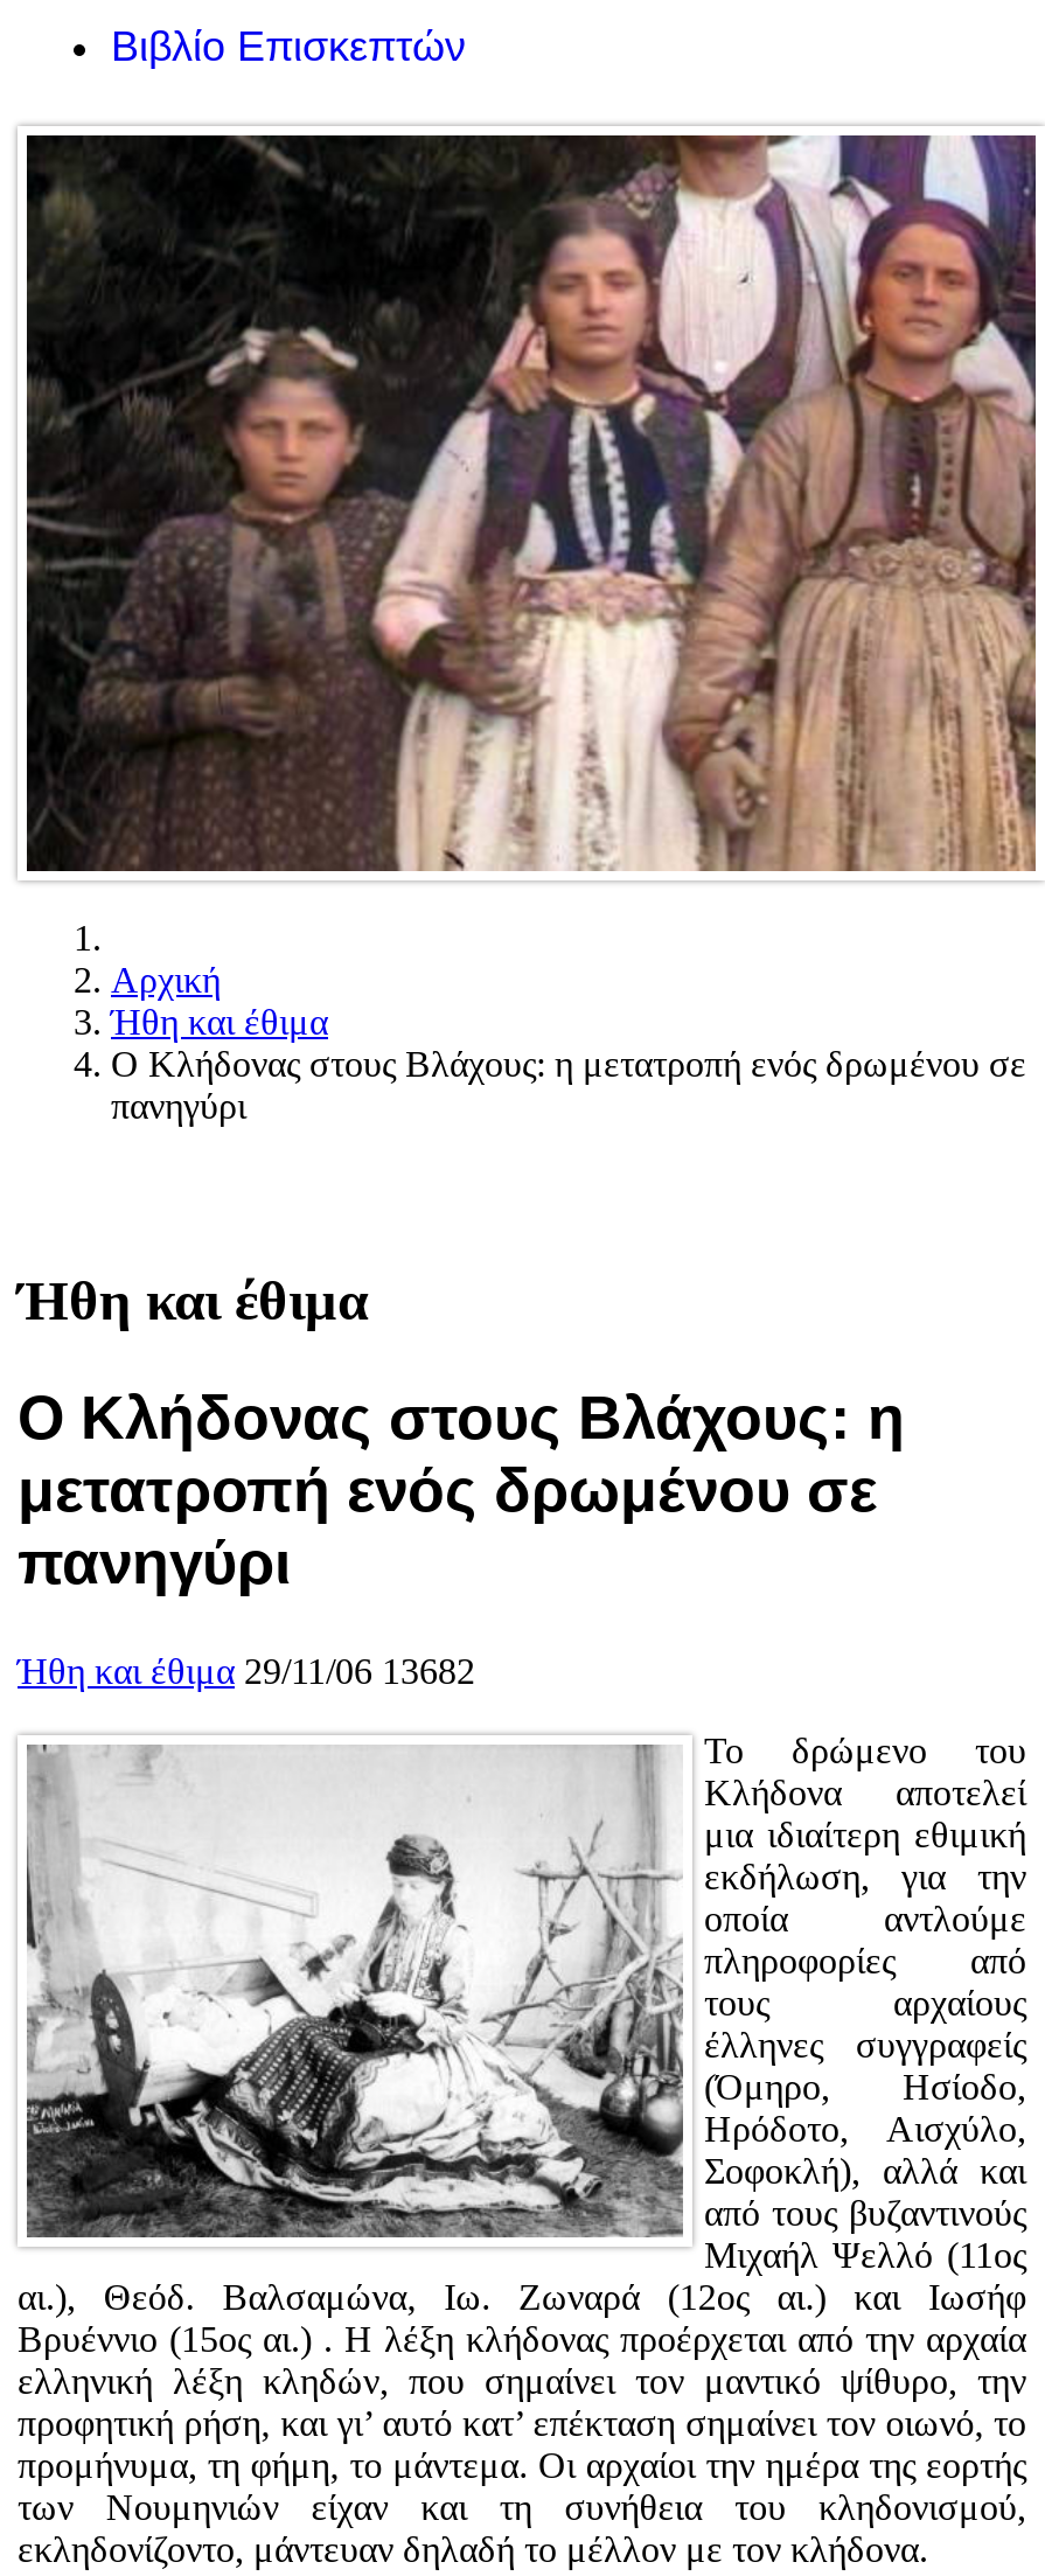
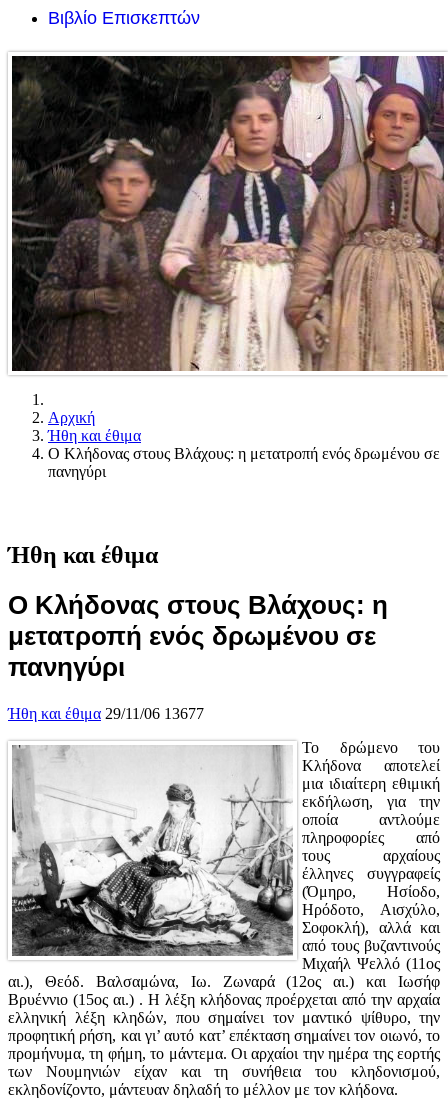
[18,1651,475,1691] Ήθη και έθιμα 29/11/06 13682 -> [8,705,204,722] Ήθη και έθιμα 29/11/06 13677

